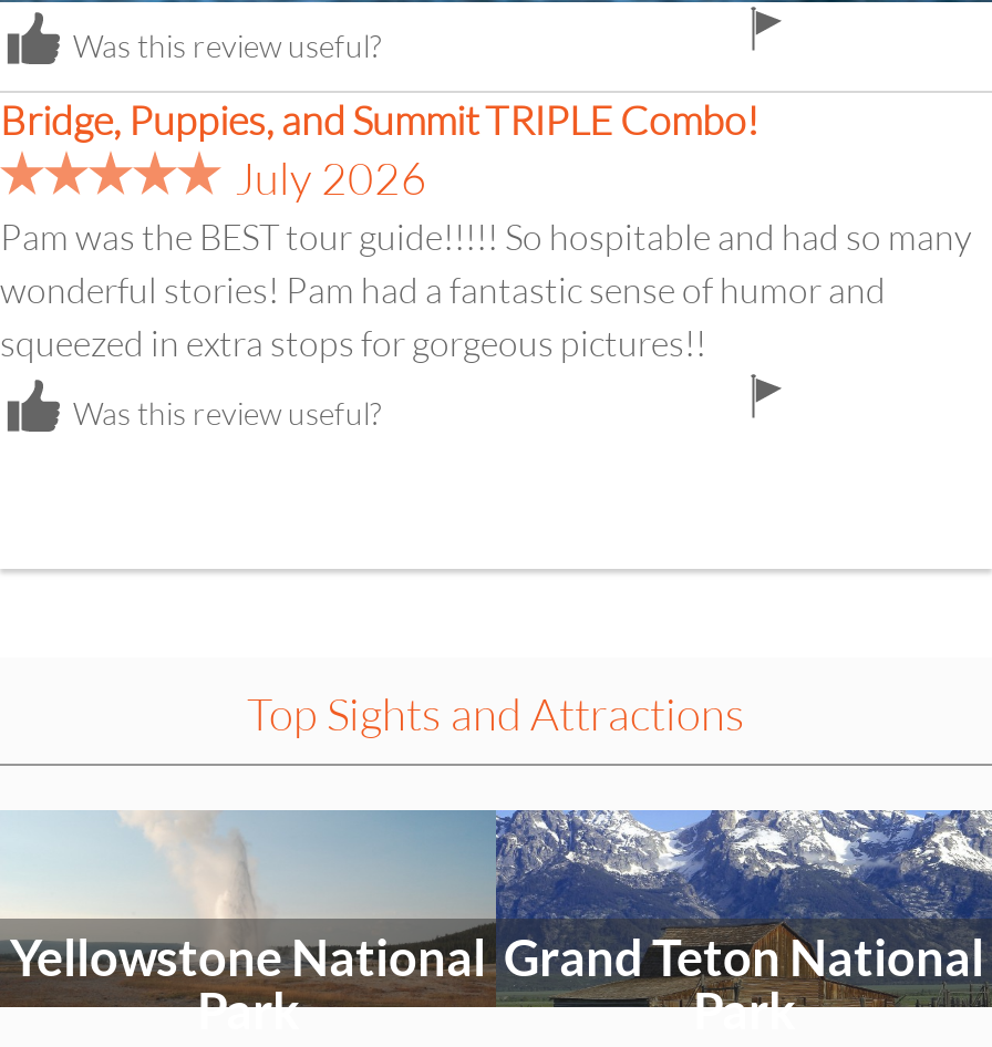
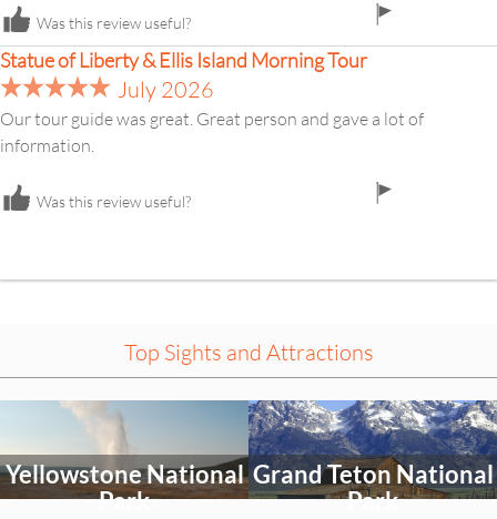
[0,95,759,144] Bridge, Puppies, and Summit TRIPLE Combo! -> [0,48,367,72] Statue of Liberty & Ellis Island Morning Tour
[0,215,972,365] Pam was the BEST tour guide!!!!! So hospitable and had so many | wonderful stories! Pam had a fantastic sense of humor and | squeezed in extra stops for gorgeous pictures!! -> [0,108,424,156] Our tour guide was great. Great person and gave a lot of | information.

